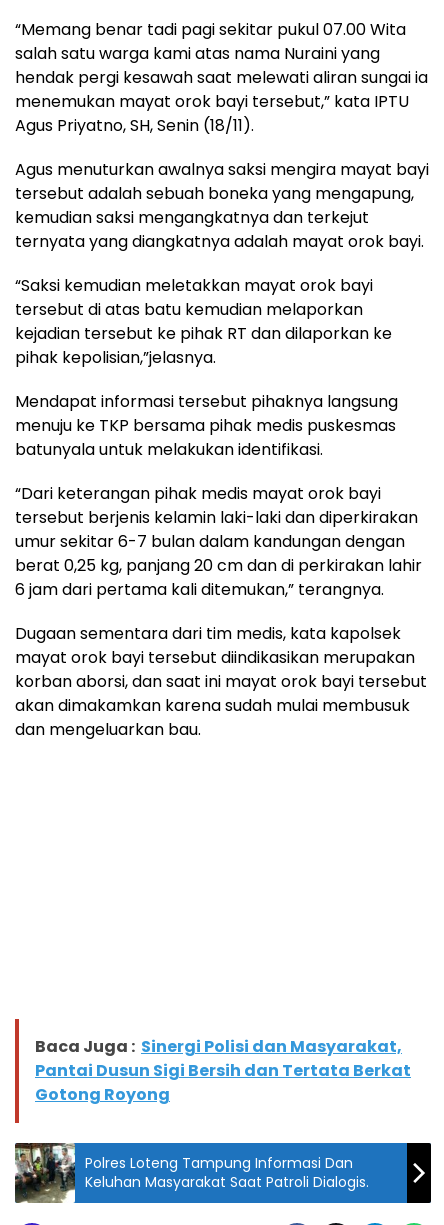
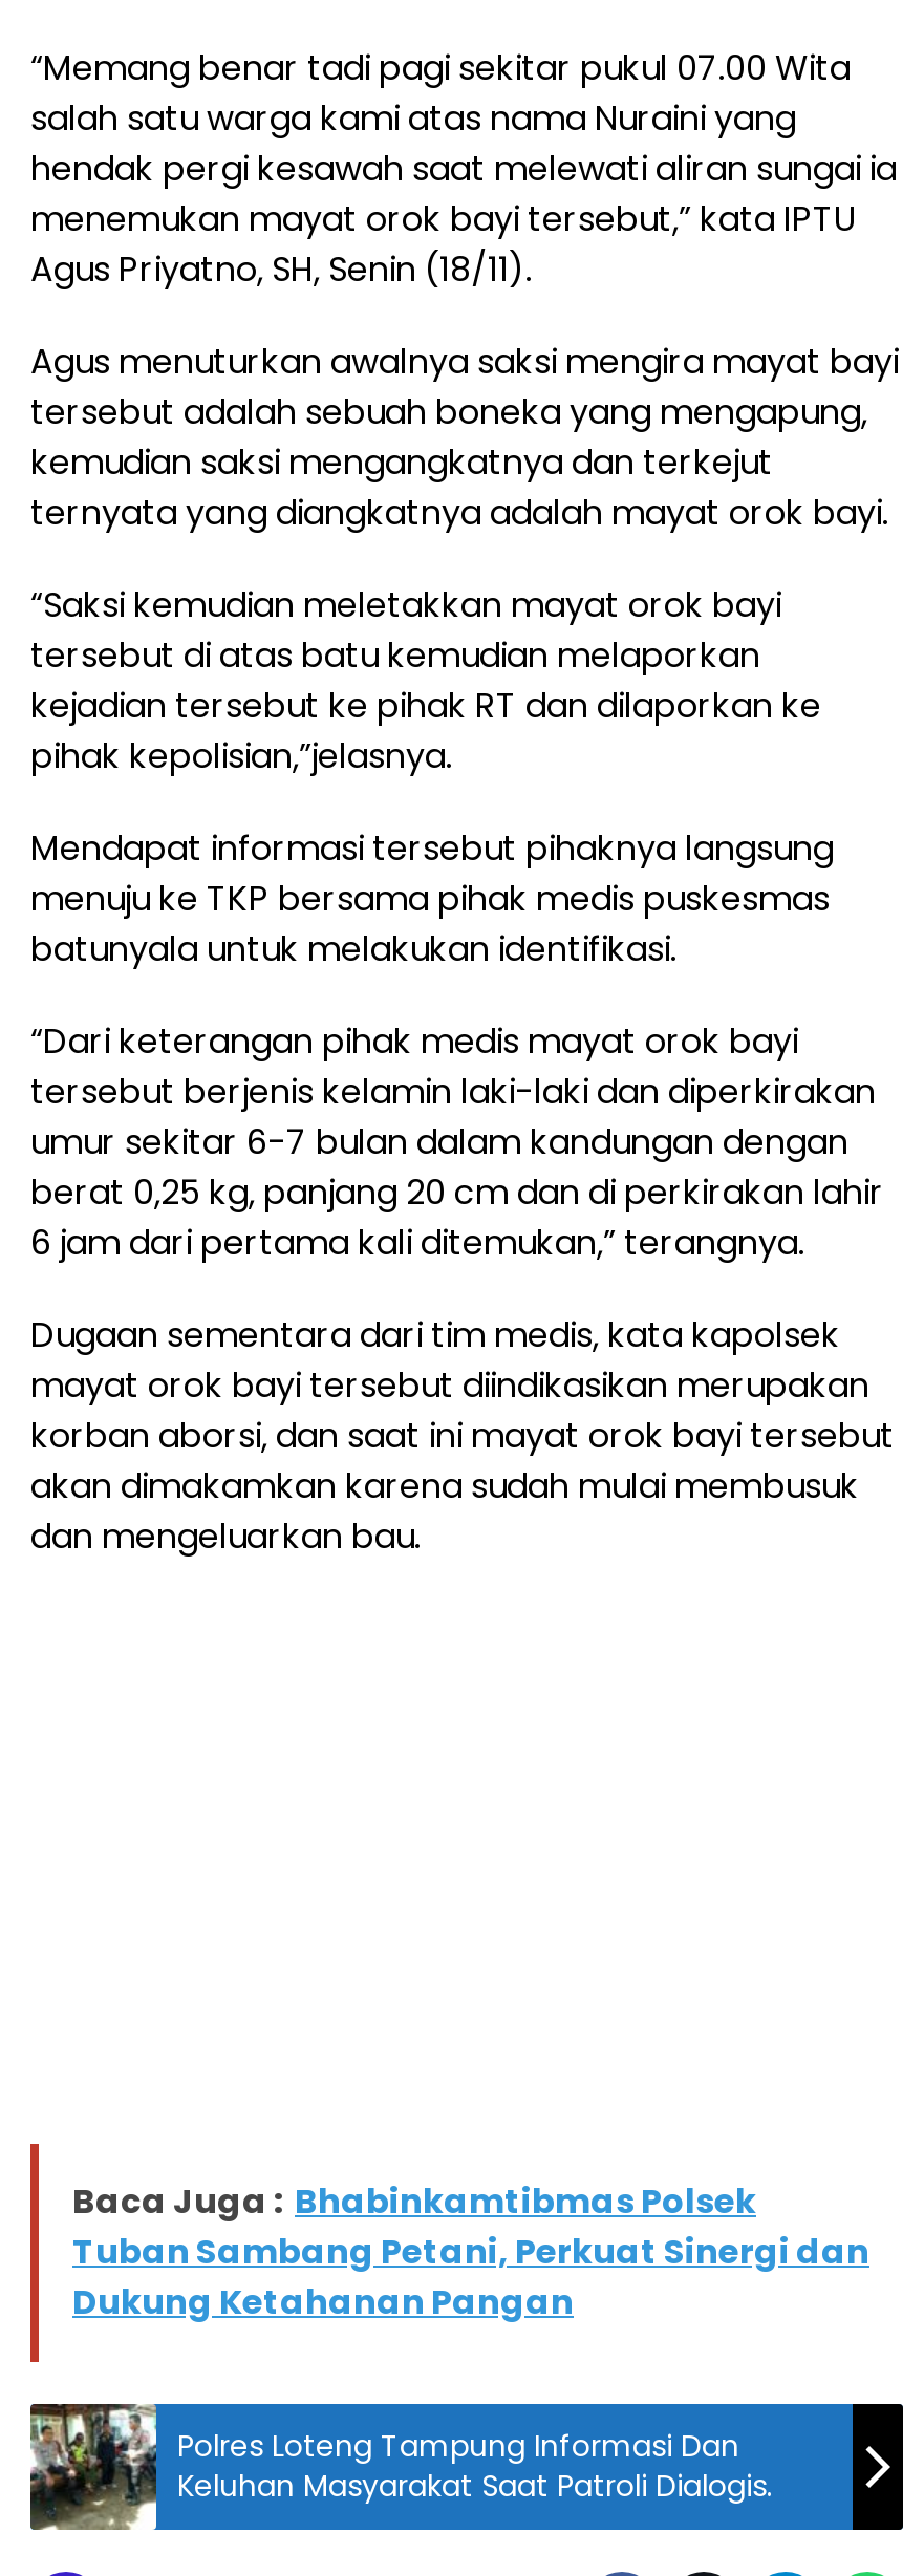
[35,1035,411,1106] Baca Juga : Sinergi Polisi dan Masyarakat, | Pantai Dusun Sigi Bersih dan Tertata Berkat | Gotong Royong -> [72,2177,869,2326] Baca Juga : Bhabinkamtibmas Polsek | Tuban Sambang Petani, Perkuat Sinergi dan | Dukung Ketahanan Pangan

